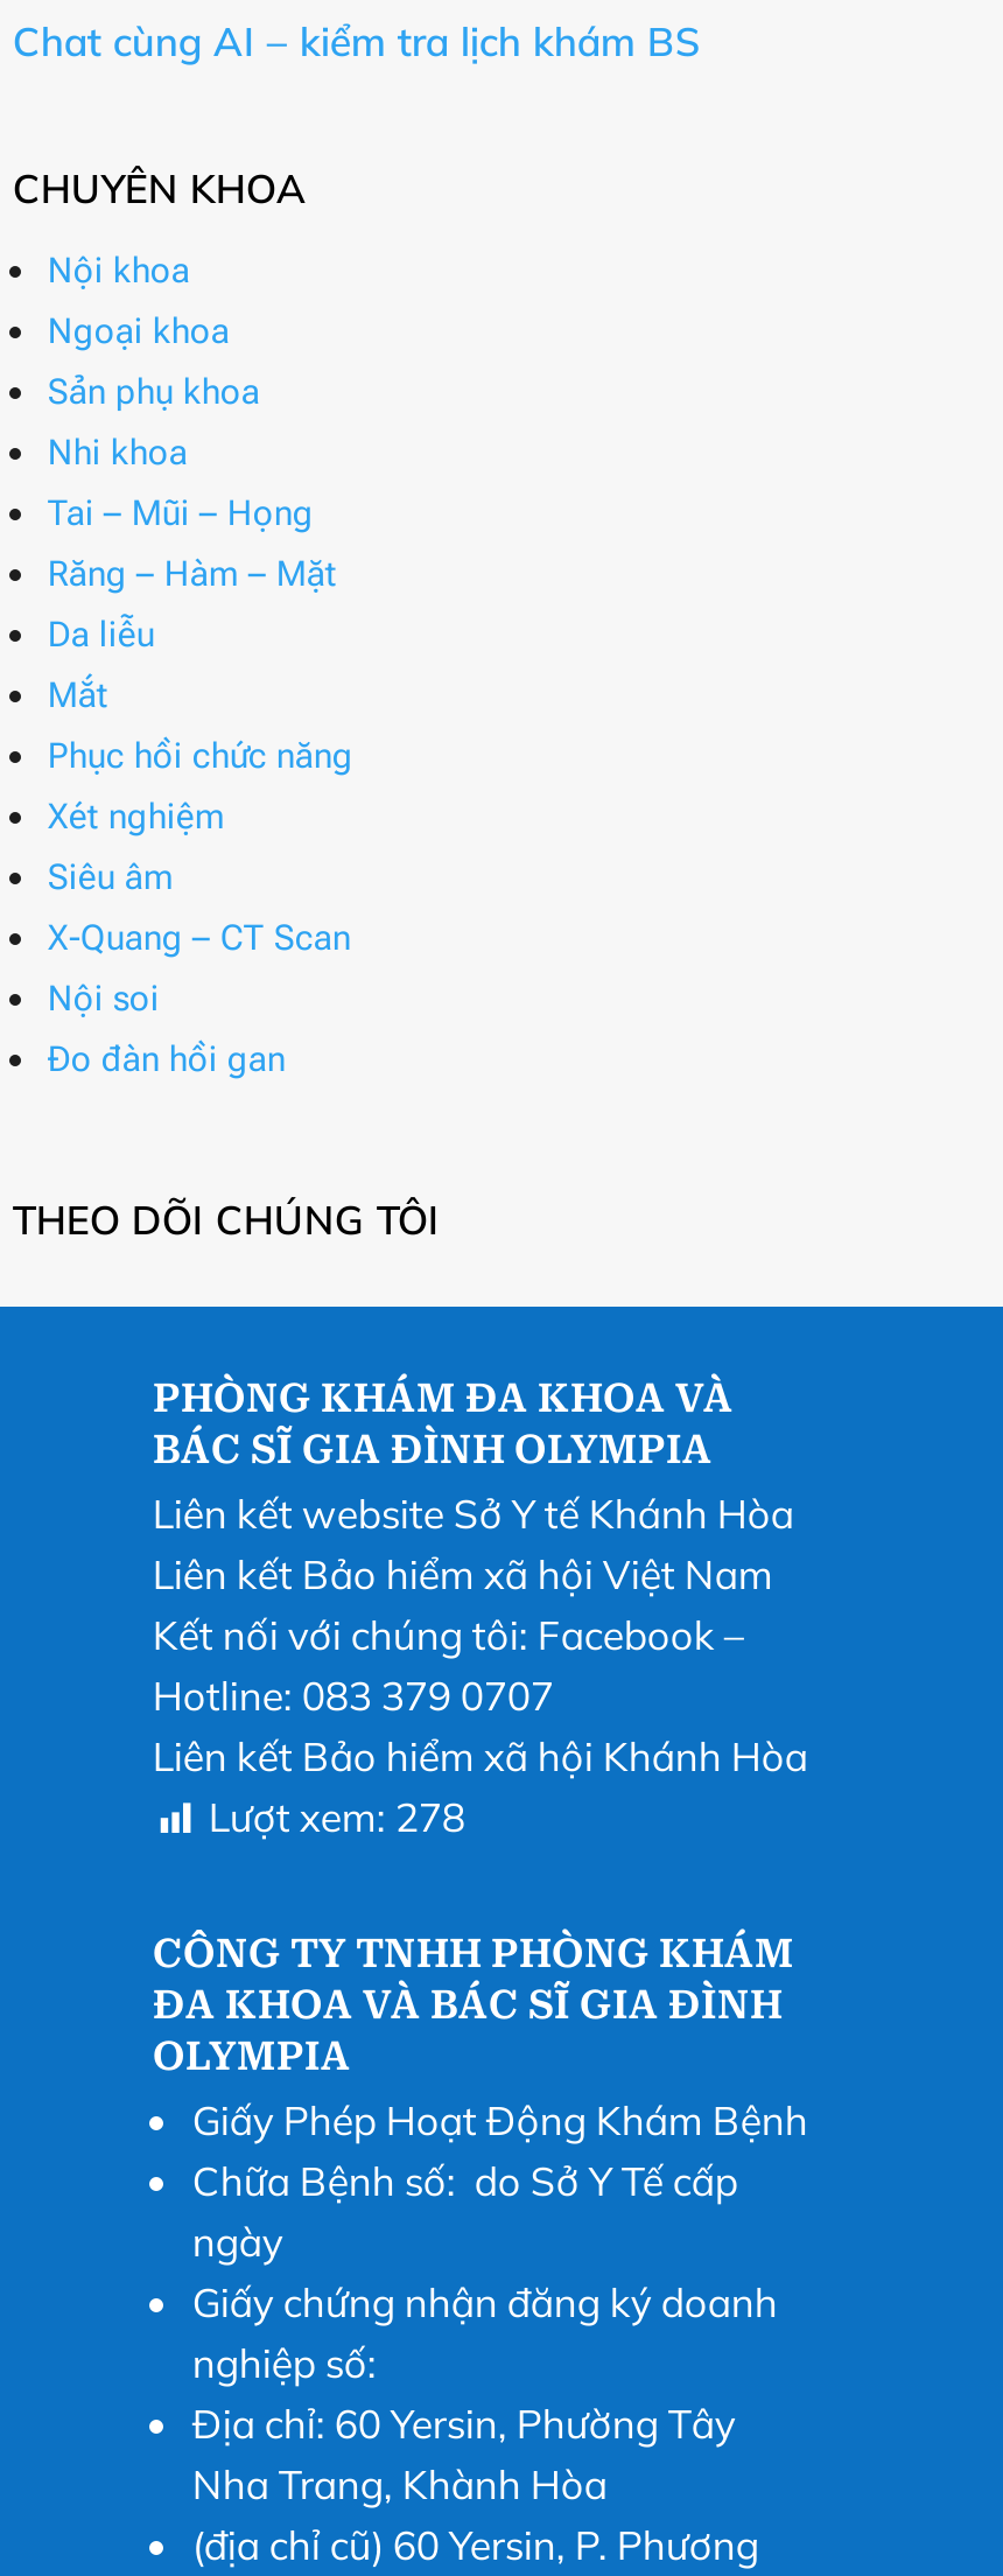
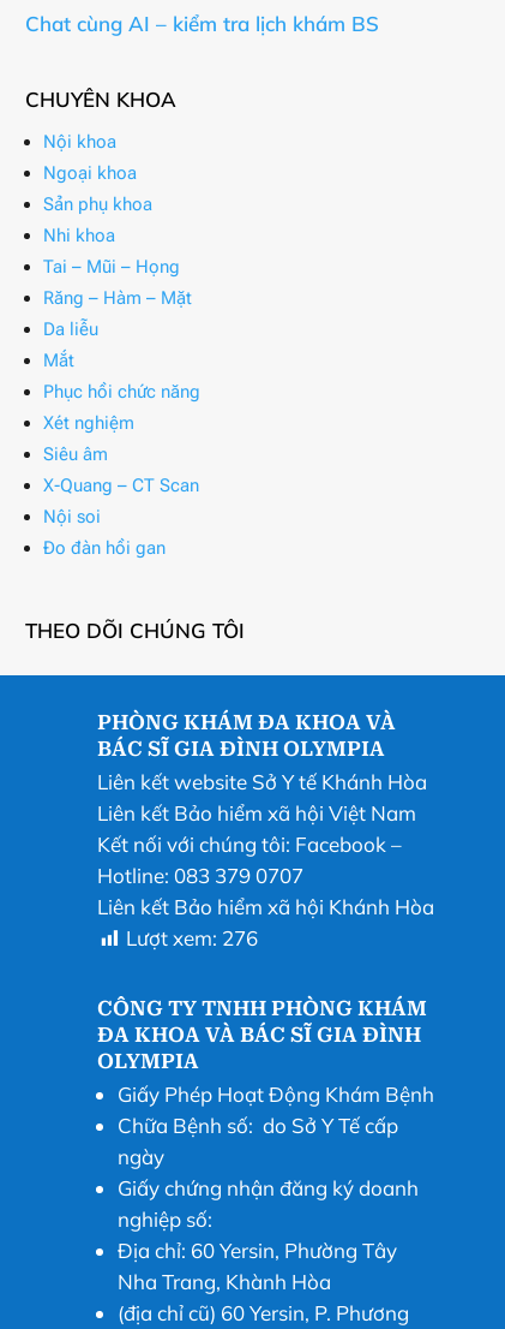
[209,1792,465,1841] Lượt xem: 278 -> [126,925,258,950] Lượt xem: 276

